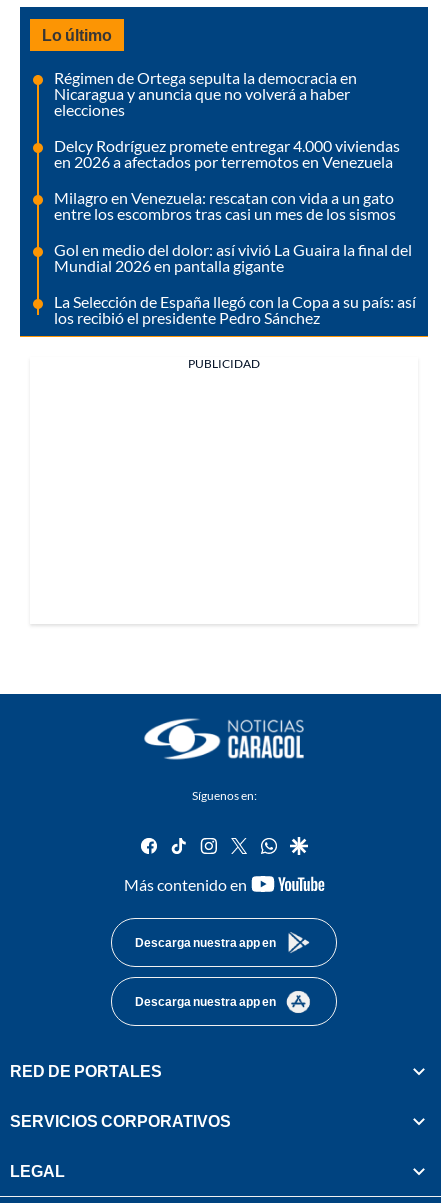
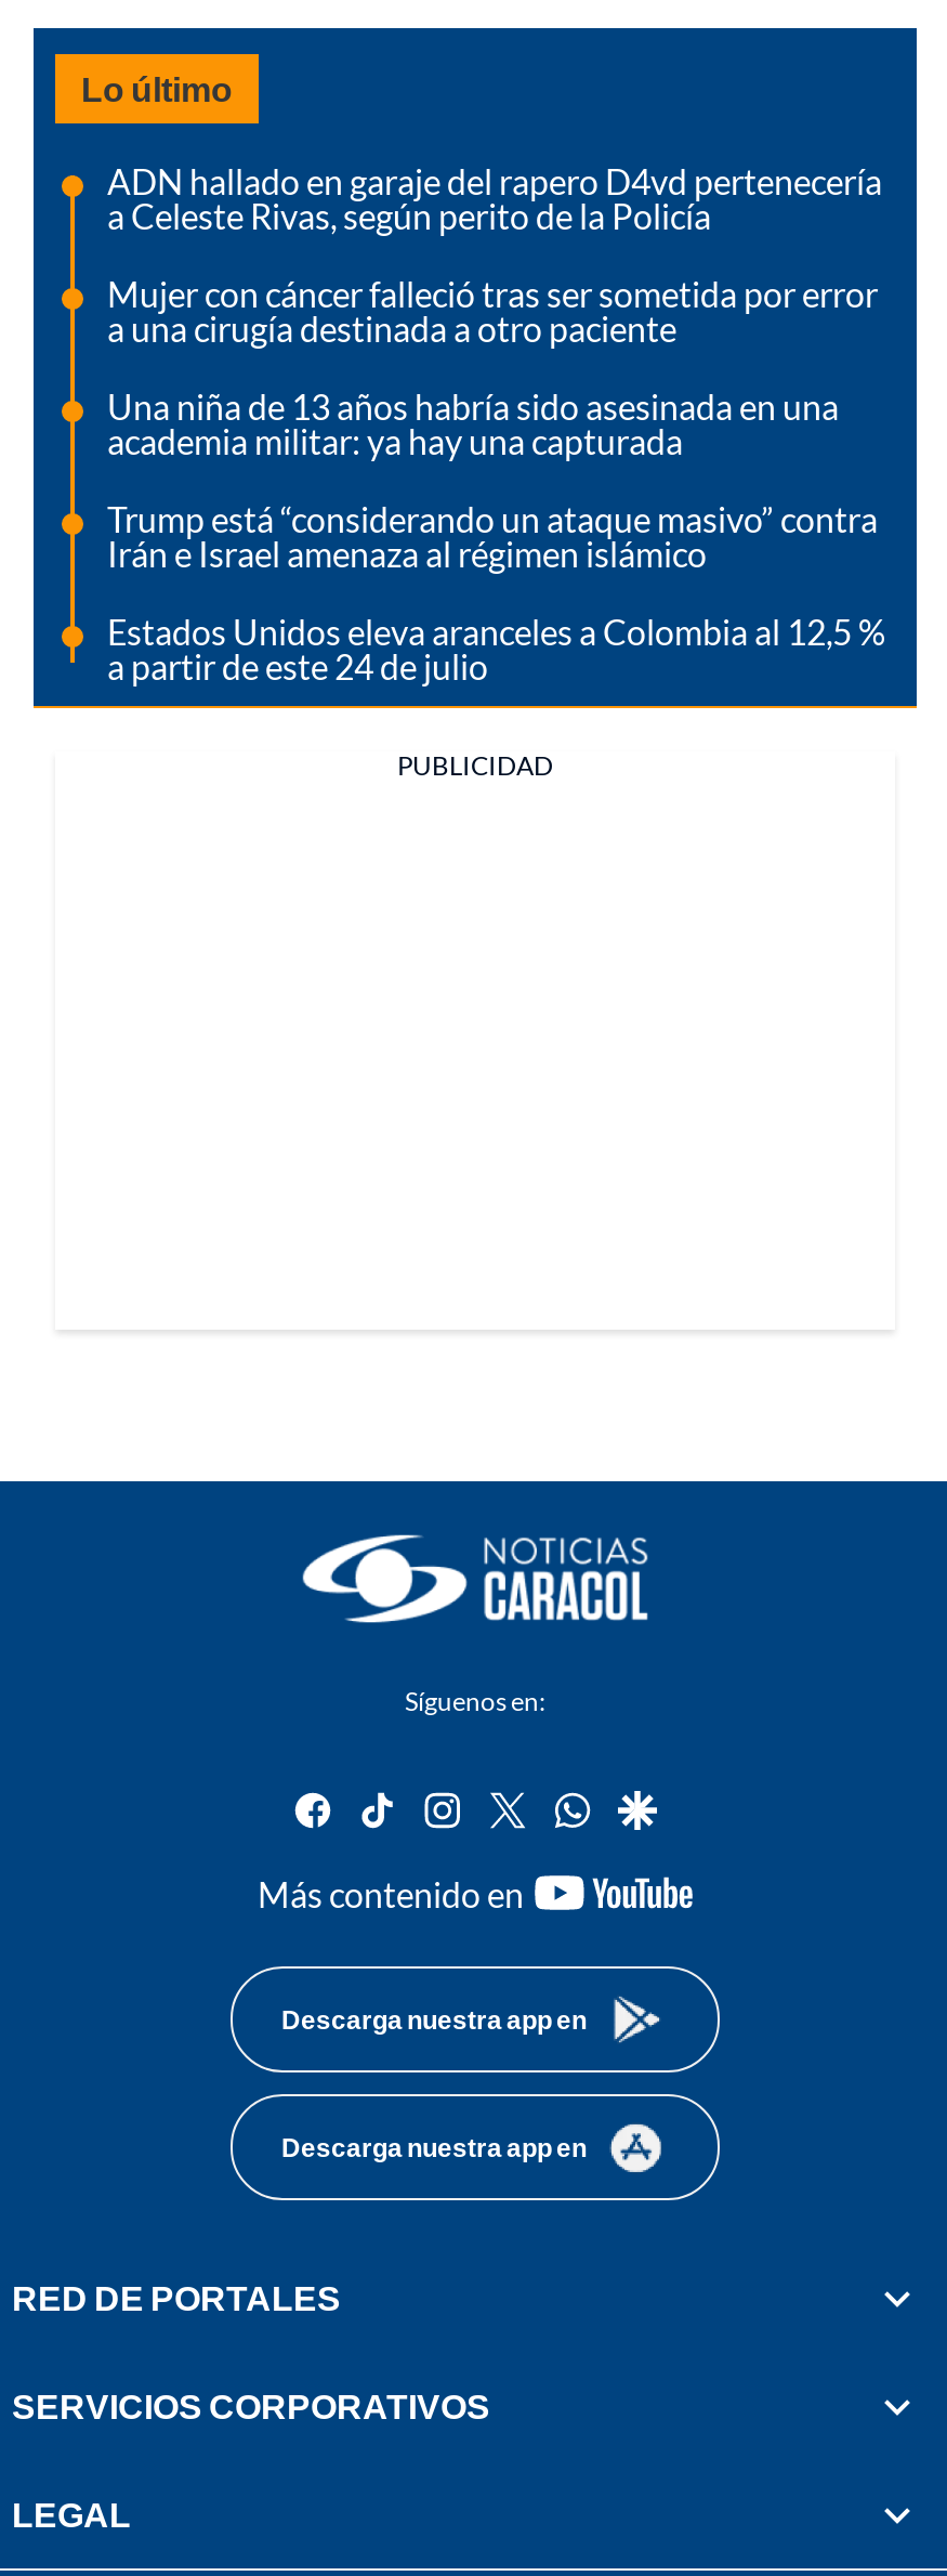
[54,67,357,118] Régimen de Ortega sepulta la democracia en | Nicaragua y anuncia que no volverá a haber | elecciones -> [107,159,882,235] ADN hallado en garaje del rapero D4vd pertenecería | a Celeste Rivas, según perito de la Policía
[54,135,400,170] Delcy Rodríguez promete entregar 4.000 viviendas | en 2026 a afectados por terremotos en Venezuela -> [107,272,878,348] Mujer con cáncer falleció tras ser sometida por error | a una cirugía destinada a otro paciente
[54,187,396,222] Milagro en Venezuela: rescatan con vida a un gato | entre los escombros tras casi un mes de los sismos -> [107,384,839,460] Una niña de 13 años habría sido asesinada en una | academia militar: ya hay una capturada
[54,239,412,274] Gol en medio del dolor: así vivió La Guaira la final del | Mundial 2026 en pantalla gigante -> [107,497,878,573] Trump está “considerando un ataque masivo” contra | Irán e Israel amenaza al régimen islámico
[54,291,416,326] La Selección de España llegó con la Copa a su país: así | los recibió el presidente Pedro Sánchez -> [107,610,886,685] Estados Unidos eleva aranceles a Colombia al 12,5 % | a partir de este 24 de julio

